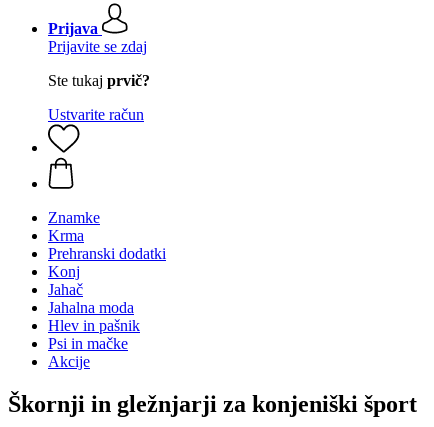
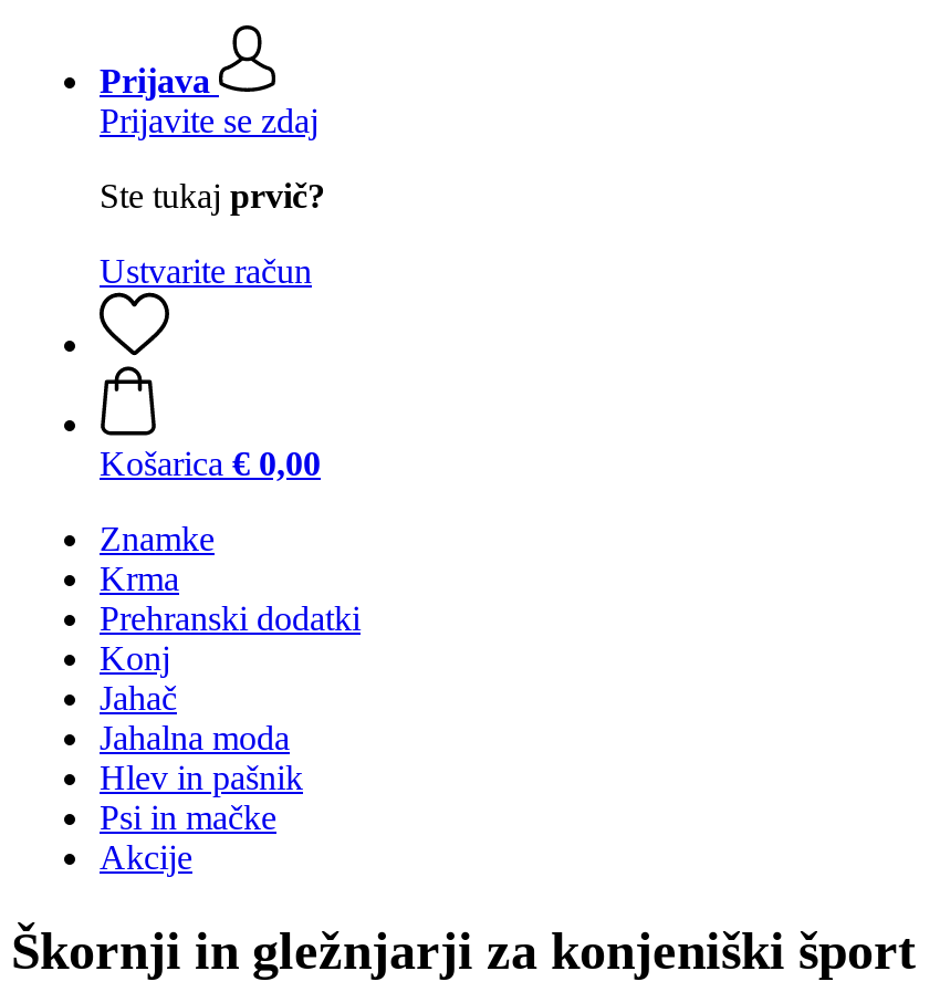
none -> [100,445,321,482] Košarica € 0,00

